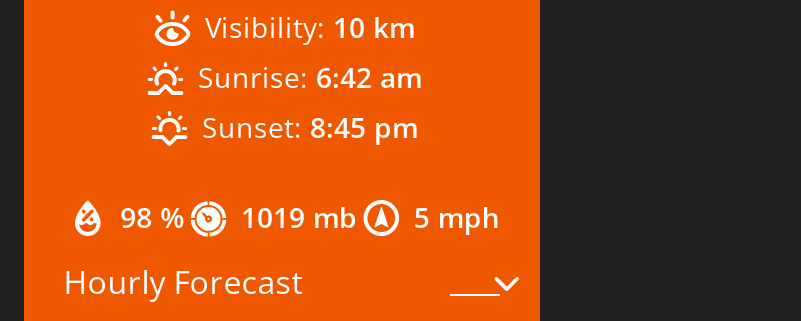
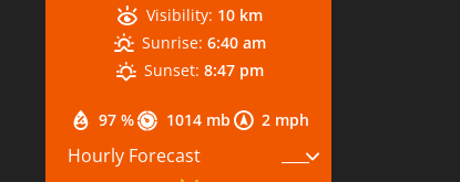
[198,58,422,96] Sunrise: 6:42 am -> [142,32,266,53] Sunrise: 6:40 am
[202,108,418,146] Sunset: 8:45 pm -> [144,60,264,81] Sunset: 8:47 pm
[120,198,500,236] 98 % | 1019 mb | 5 mph -> [99,109,309,130] 97 % | 1014 mb | 2 mph

